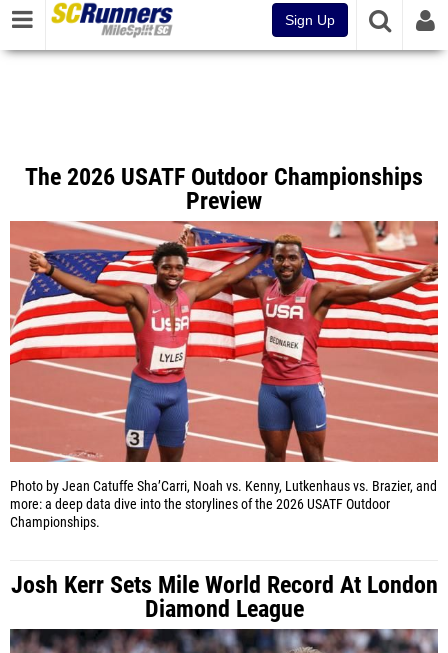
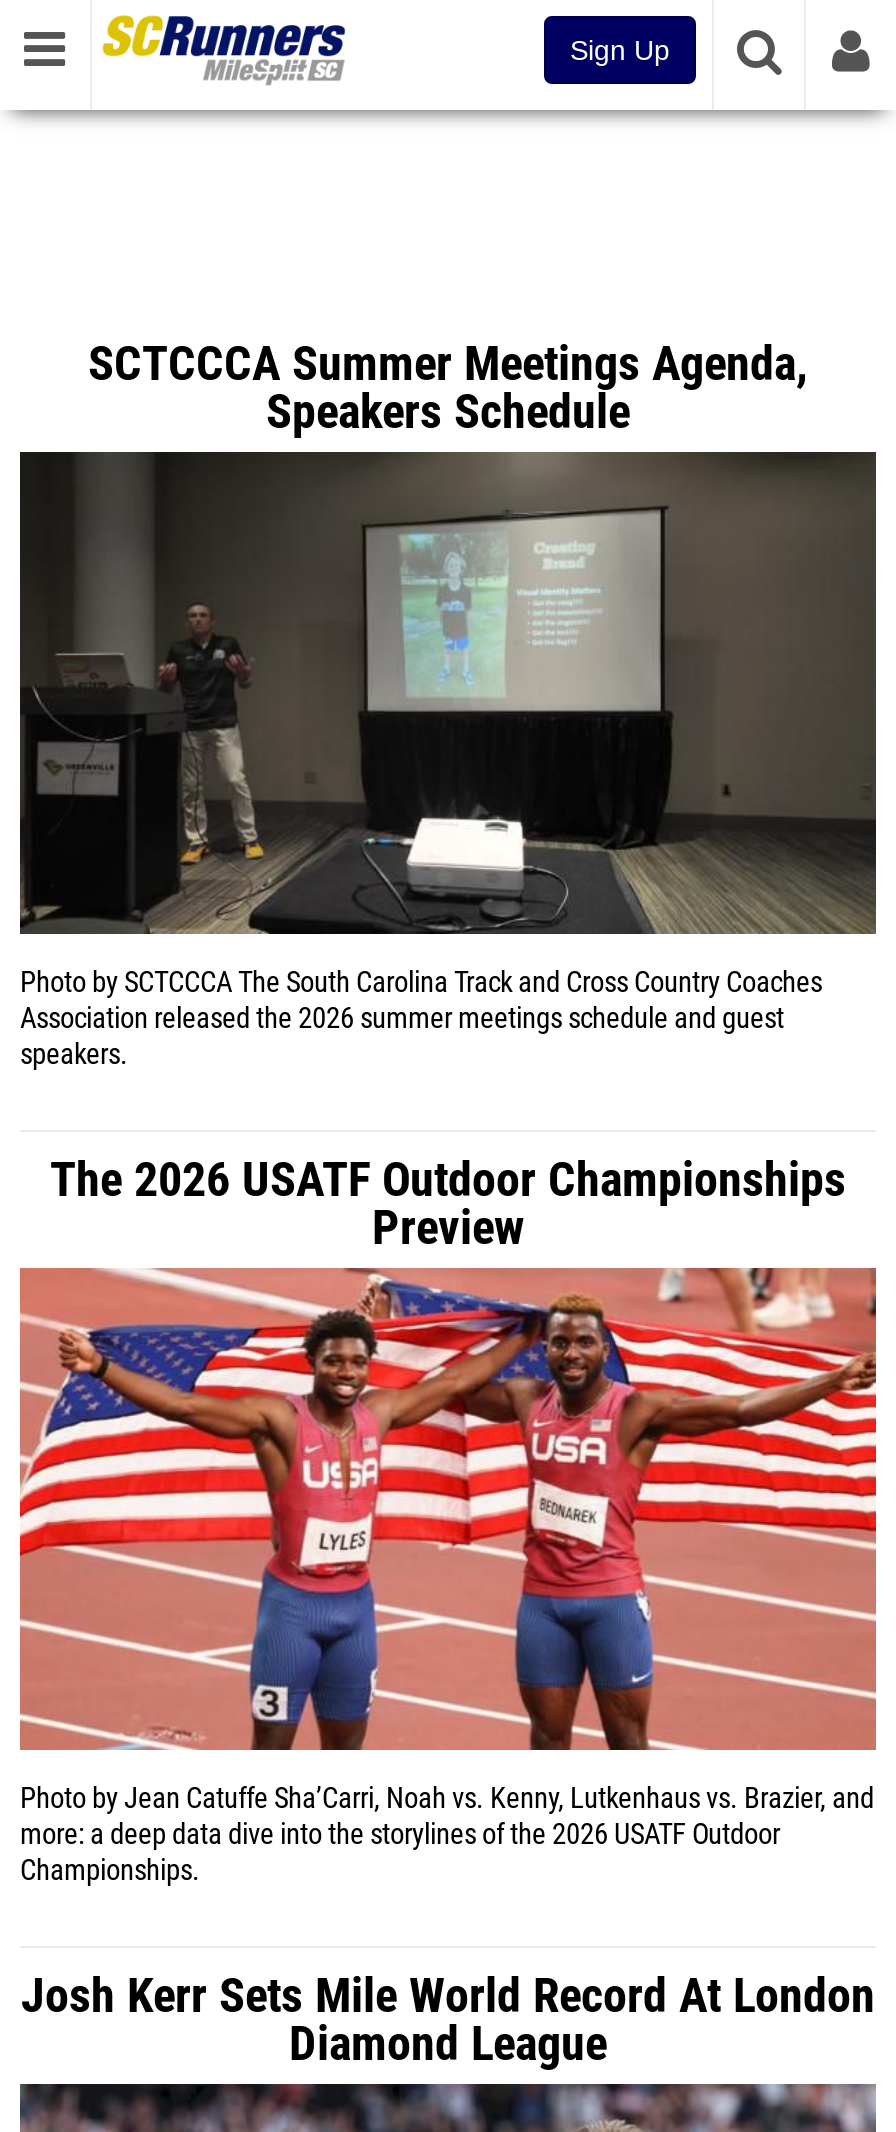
none -> [18,450,878,1072] [image] | Photo by SCTCCCA The South Carolina Track and Cross Country Coaches | Association released the 2026 summer meetings schedule and guest | speakers.
none -> [88,336,808,440] SCTCCCA Summer Meetings Agenda, | Speakers Schedule

